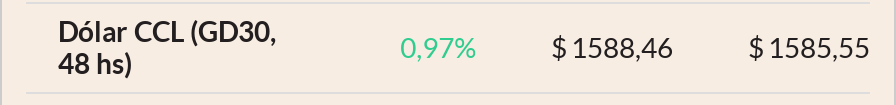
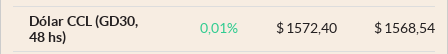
[400,31,476,63] 0,97% -> [200,20,238,36] 0,01%
[551,31,673,63] $ 1588,46 -> [275,20,336,36] $ 1572,40
[748,31,870,63] $ 1585,55 -> [374,20,435,36] $ 1568,54

